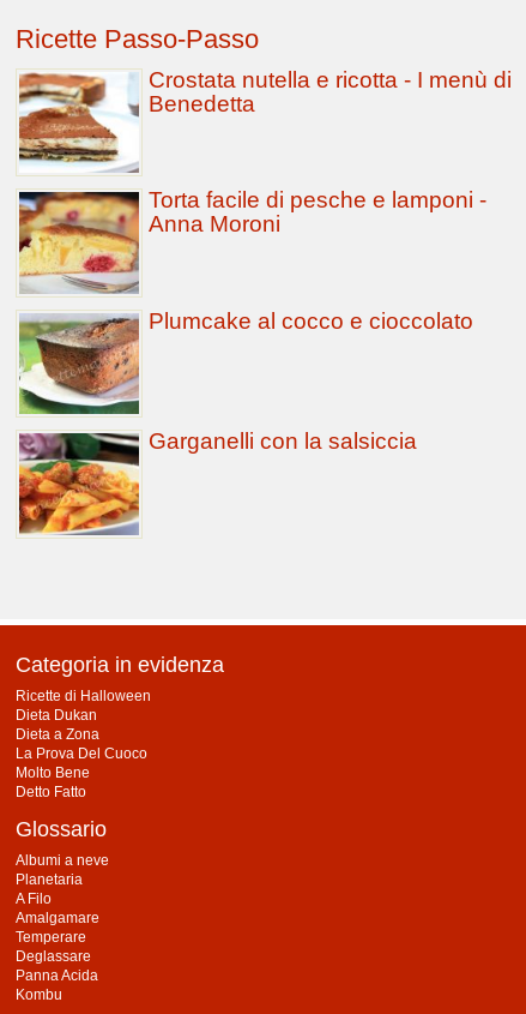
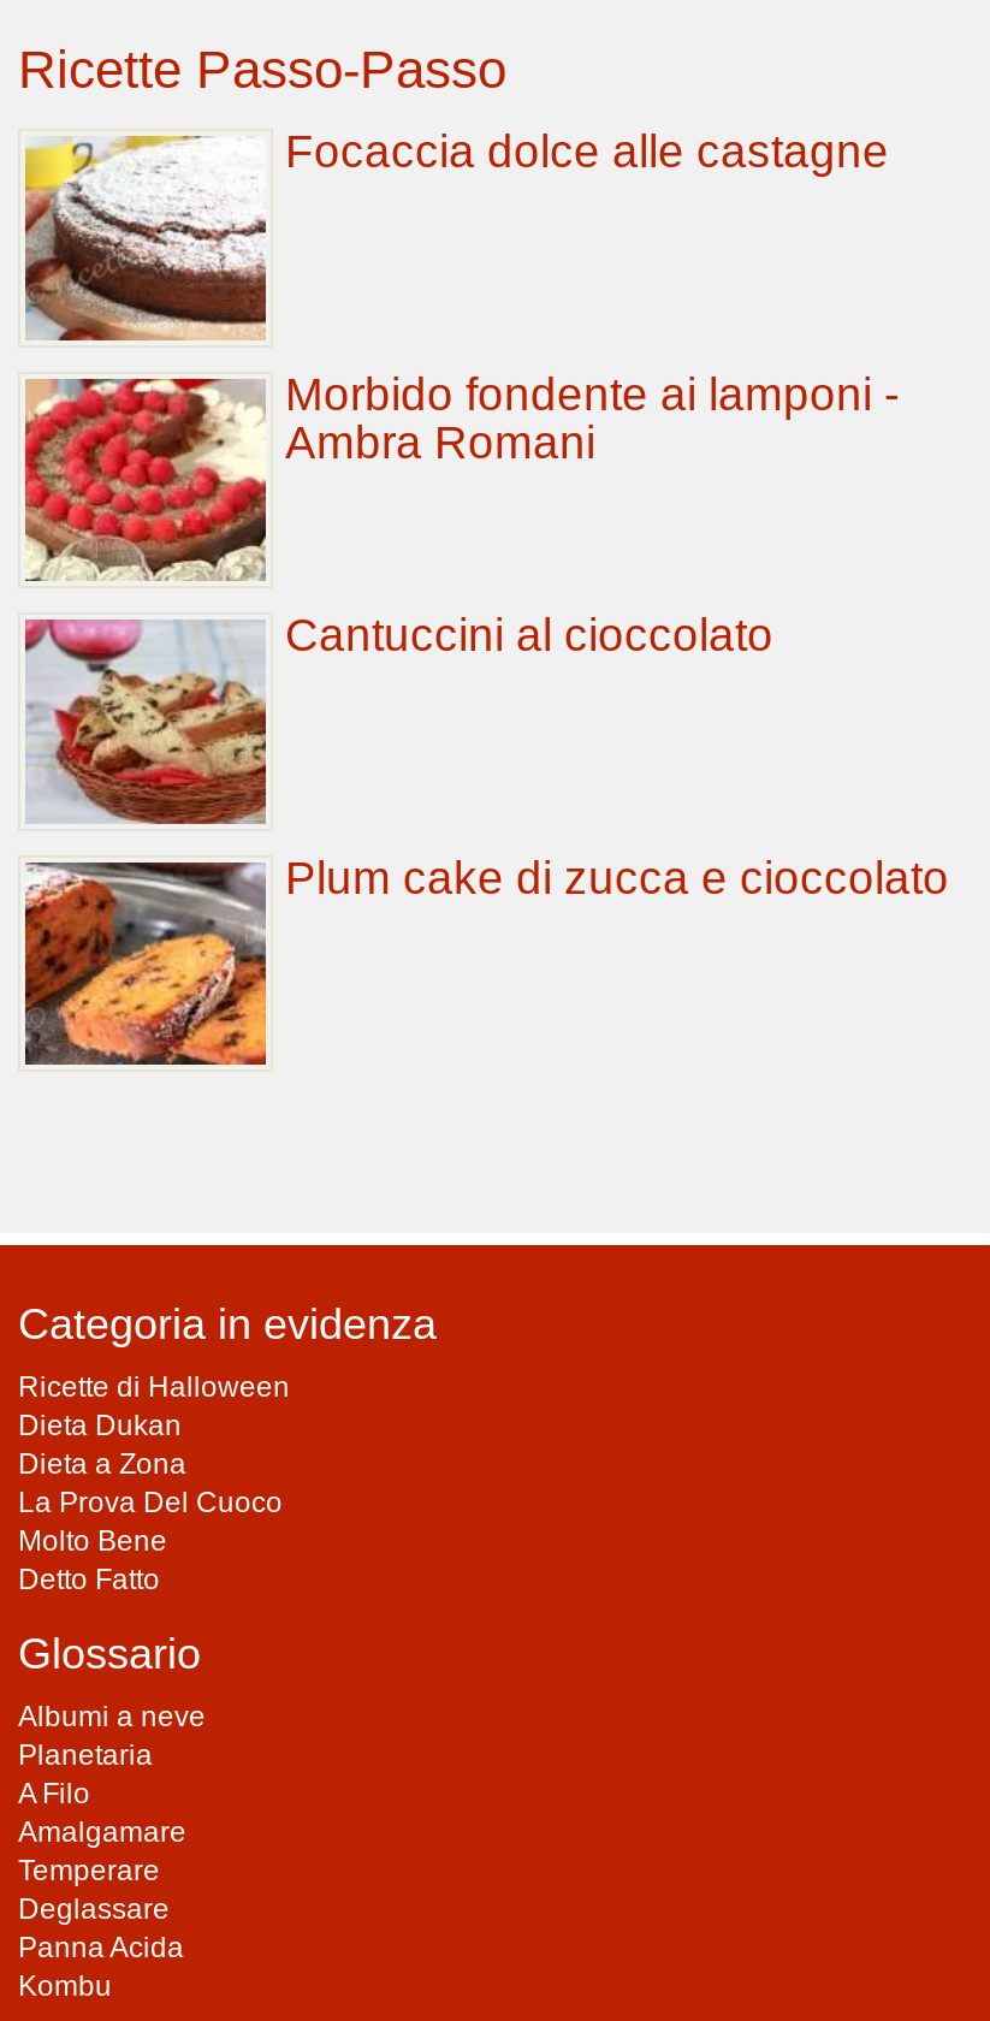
[19,67,512,174] [image] | Crostata nutella e ricotta - I menù di | Benedetta -> [23,126,889,344] [image] | Focaccia dolce alle castagne
[18,187,486,293] [image] | Torta facile di pesche e lamponi - | Anna Moroni -> [23,369,899,580] [image] | Morbido fondente ai lamponi - | Ambra Romani
[18,308,473,415] [image] | Plumcake al cocco e cioccolato -> [23,611,773,825] [image] | Cantuccini al cioccolato
[18,429,417,535] [image] | Garganelli con la salsiccia -> [23,853,949,1066] [image] | Plum cake di zucca e cioccolato

